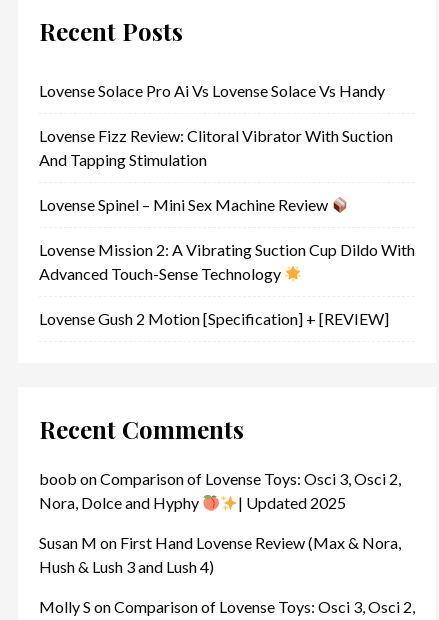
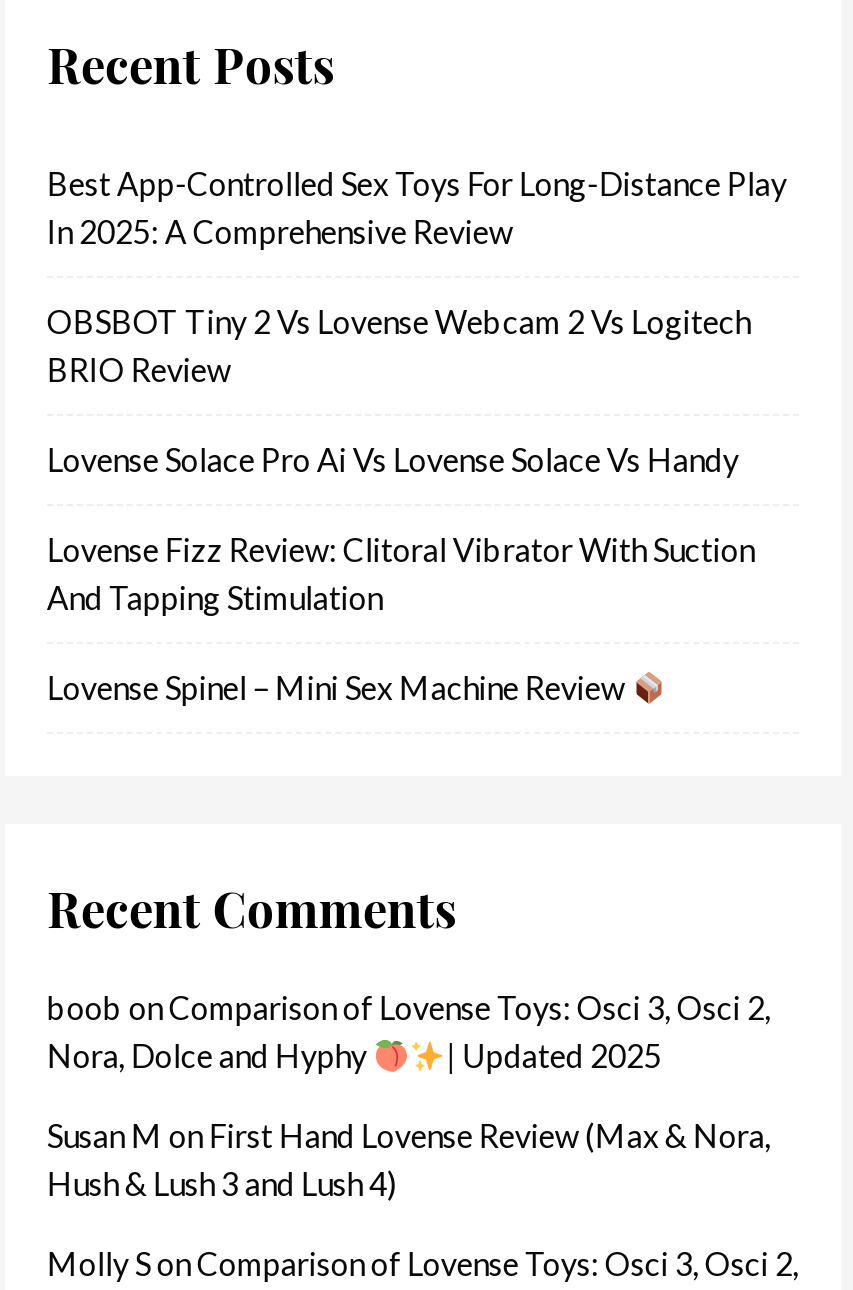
none -> [47,164,787,388] Best App-Controlled Sex Toys For Long-Distance Play | In 2025: A Comprehensive Review | OBSBOT Tiny 2 Vs Lovense Webcam 2 Vs Logitech | BRIO Review
moved [39,81,393,214] -> [47,440,755,706]: Lovense Solace Pro Ai Vs Lovense Solace Vs Handy | Lovense Fizz Review: Clitoral Vibrator With Suction | And Tapping Stimulation | Lovense Spinel – Mini Sex Machine Review
[39,240,415,328] Lovense Mission 2: A Vibrating Suction Cup Dildo With | Advanced Touch-Sense Technology | Lovense Gush 2 Motion [Specification] + [REVIEW] -> none

